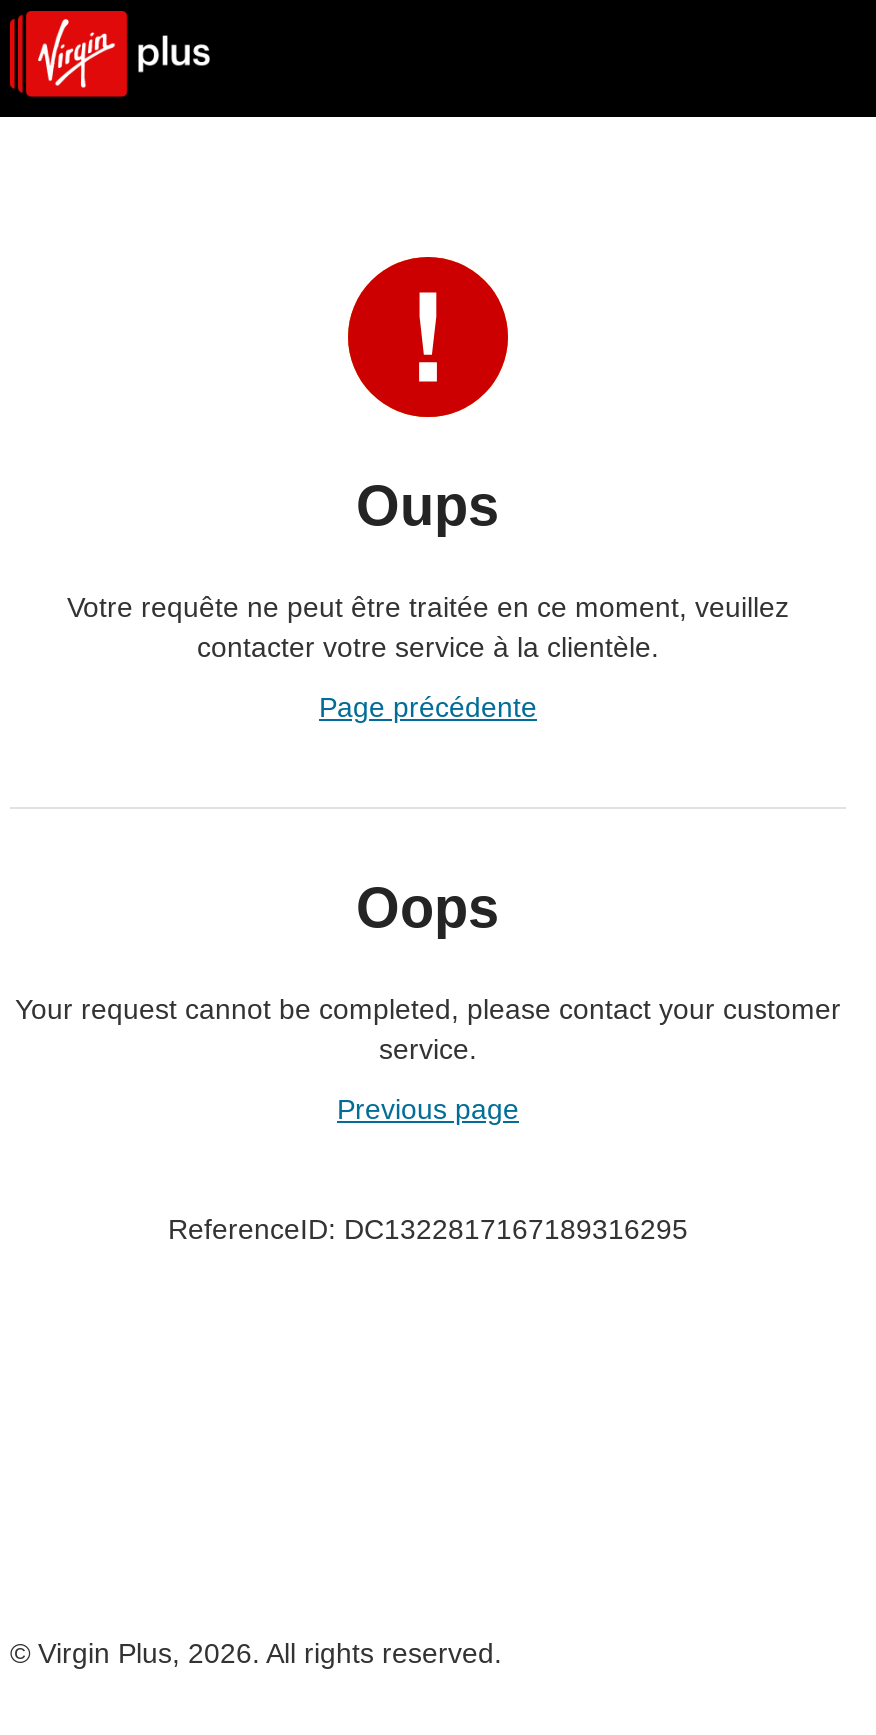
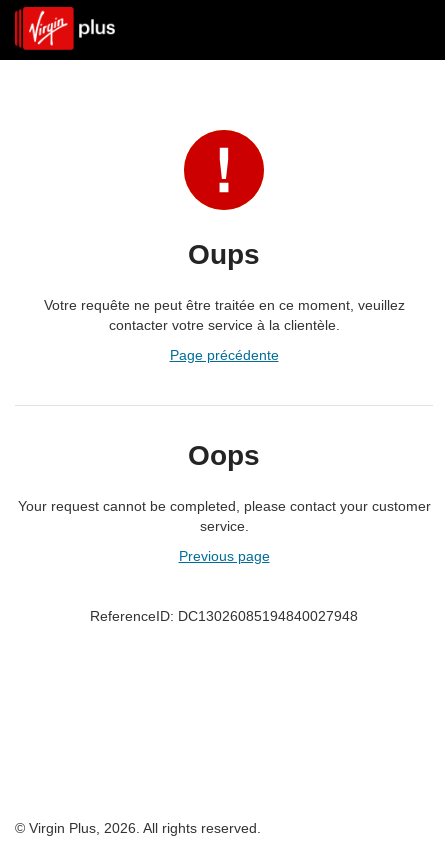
[168,1213,688,1245] ReferenceID: DC1322817167189316295 -> [90,608,358,624] ReferenceID: DC13026085194840027948

